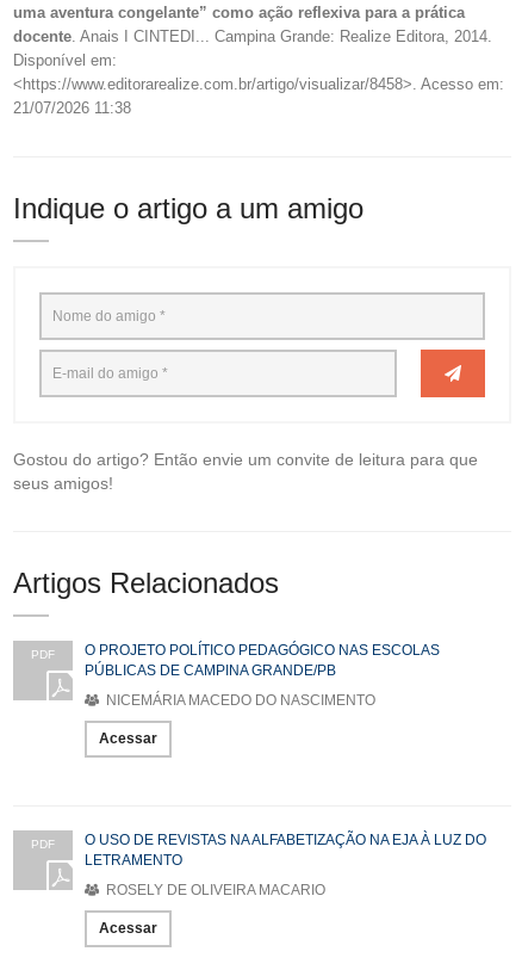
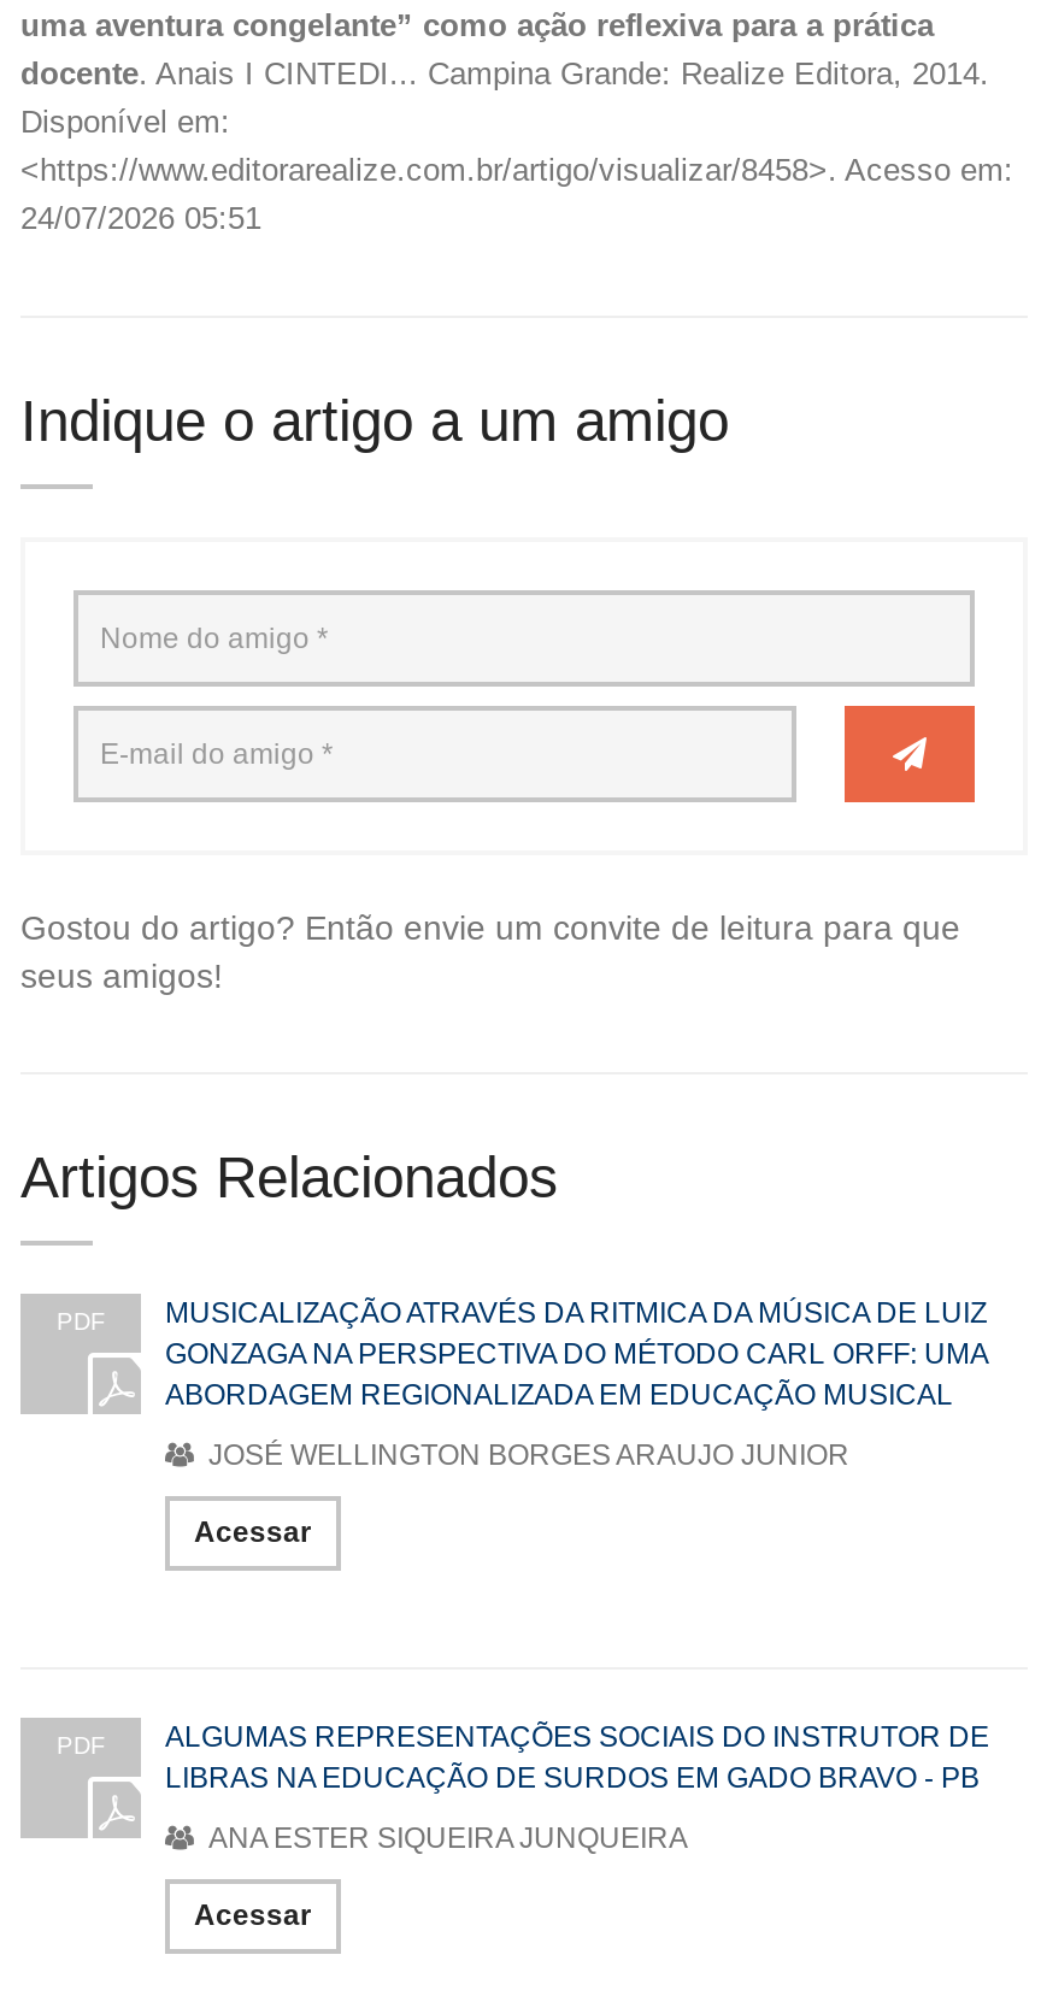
[13,99,131,117] 21/07/2026 11:38 -> [20,200,261,236] 24/07/2026 05:51
[85,642,440,679] O PROJETO POLÍTICO PEDAGÓGICO NAS ESCOLAS | PÚBLICAS DE CAMPINA GRANDE/PB -> [165,1296,987,1412] MUSICALIZAÇÃO ATRAVÉS DA RITMICA DA MÚSICA DE LUIZ | GONZAGA NA PERSPECTIVA DO MÉTODO CARL ORFF: UMA | ABORDAGEM REGIONALIZADA EM EDUCAÇÃO MUSICAL
[102,692,375,709] NICEMÁRIA MACEDO DO NASCIMENTO -> [201,1438,849,1472] JOSÉ WELLINGTON BORGES ARAUJO JUNIOR
[85,831,486,868] O USO DE REVISTAS NA ALFABETIZAÇÃO NA EJA À LUZ DO | LETRAMENTO -> [165,1720,989,1795] ALGUMAS REPRESENTAÇÕES SOCIAIS DO INSTRUTOR DE | LIBRAS NA EDUCAÇÃO DE SURDOS EM GADO BRAVO - PB
[102,882,325,898] ROSELY DE OLIVEIRA MACARIO -> [201,1821,688,1855] ANA ESTER SIQUEIRA JUNQUEIRA

